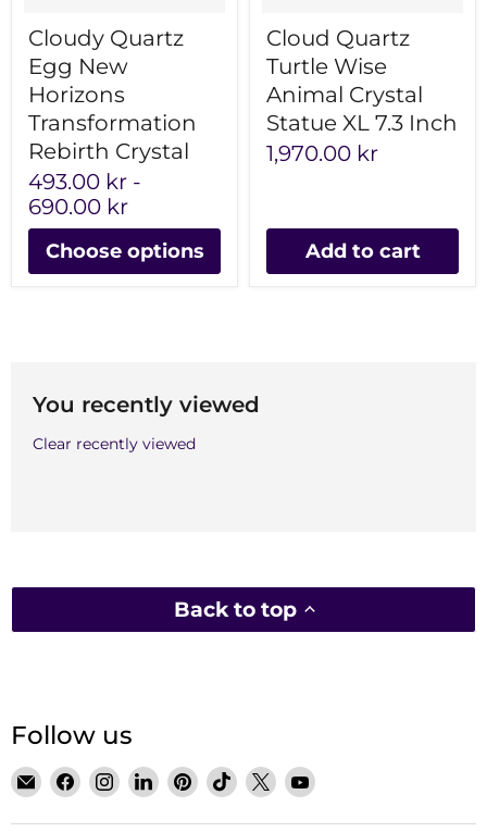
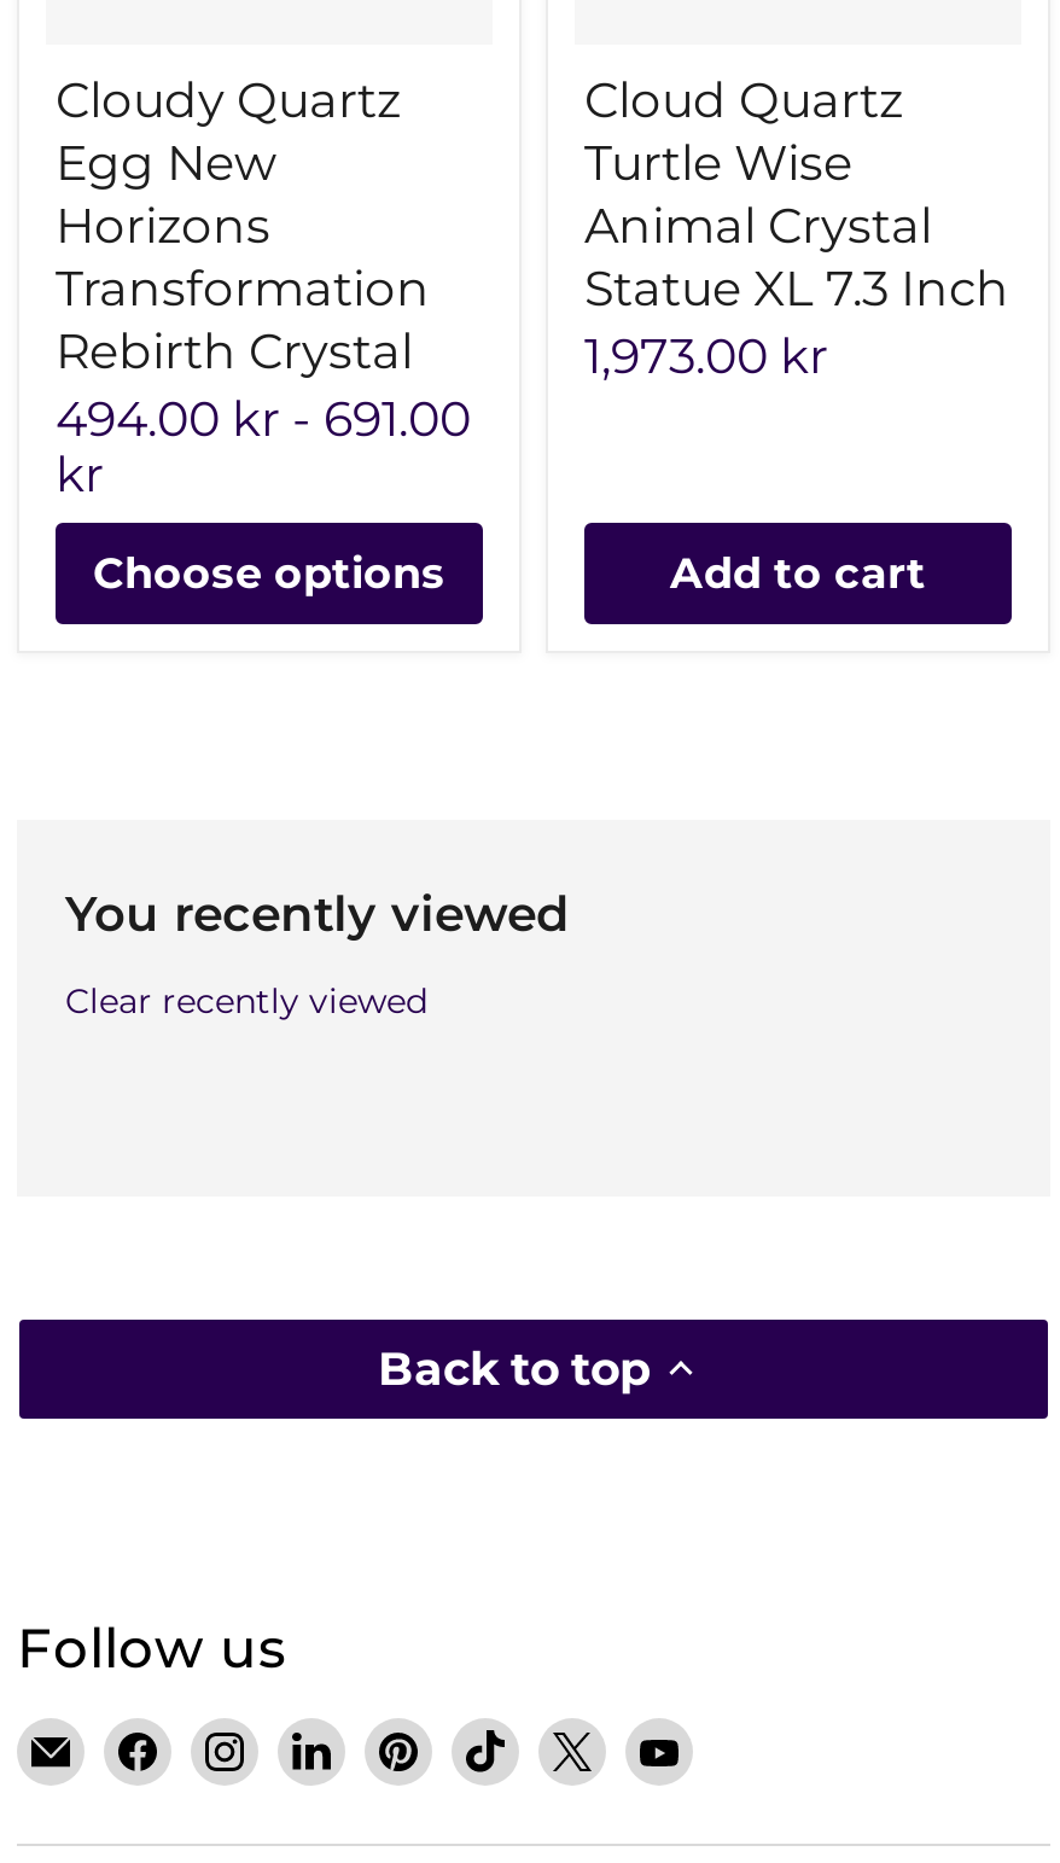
[266,141,378,167] 1,970.00 kr -> [584,328,828,386] 1,973.00 kr
[28,169,141,220] 493.00 kr - | 690.00 kr -> [56,390,471,504] 494.00 kr - 691.00 | kr

